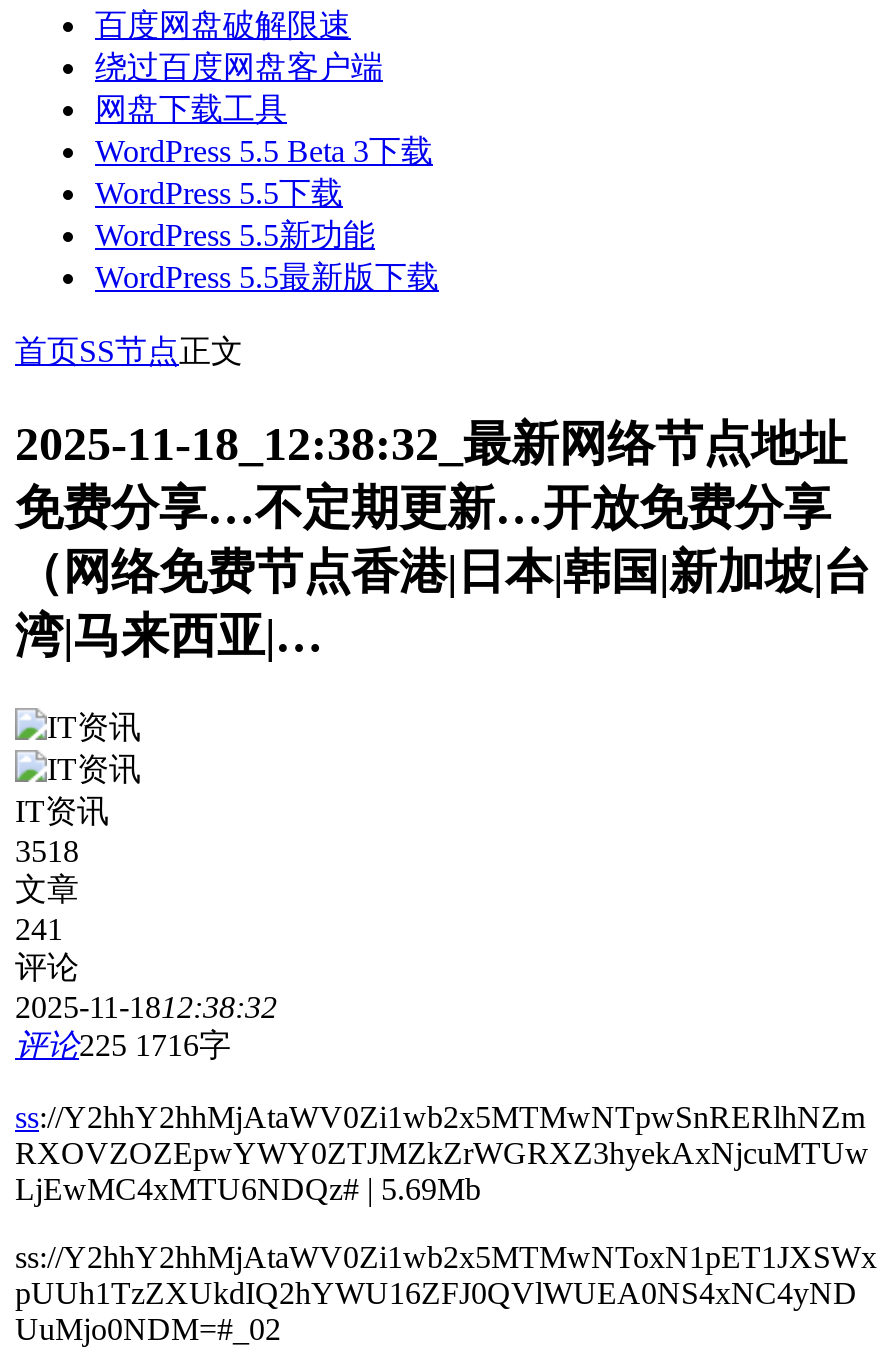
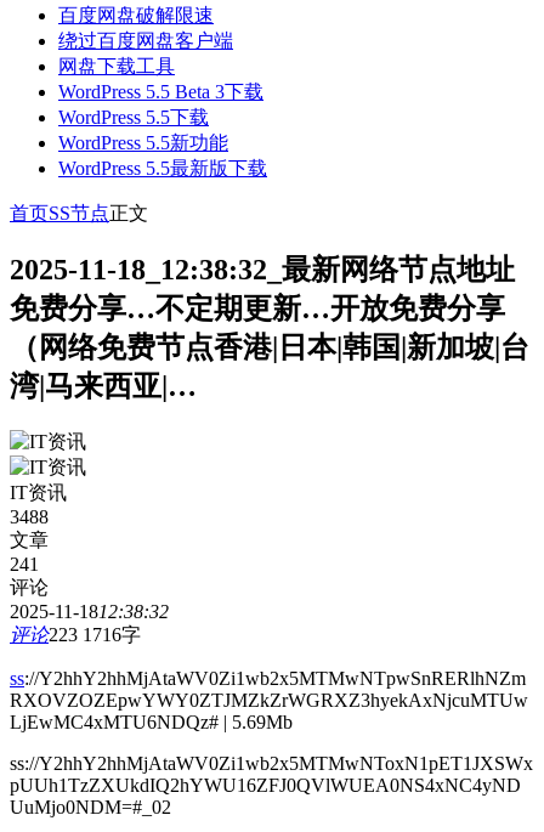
[15,835,79,869] 3518 -> [10,507,49,528] 3488
[15,1029,231,1063] 评论225 1716字 -> [10,625,141,645] 评论223 1716字

